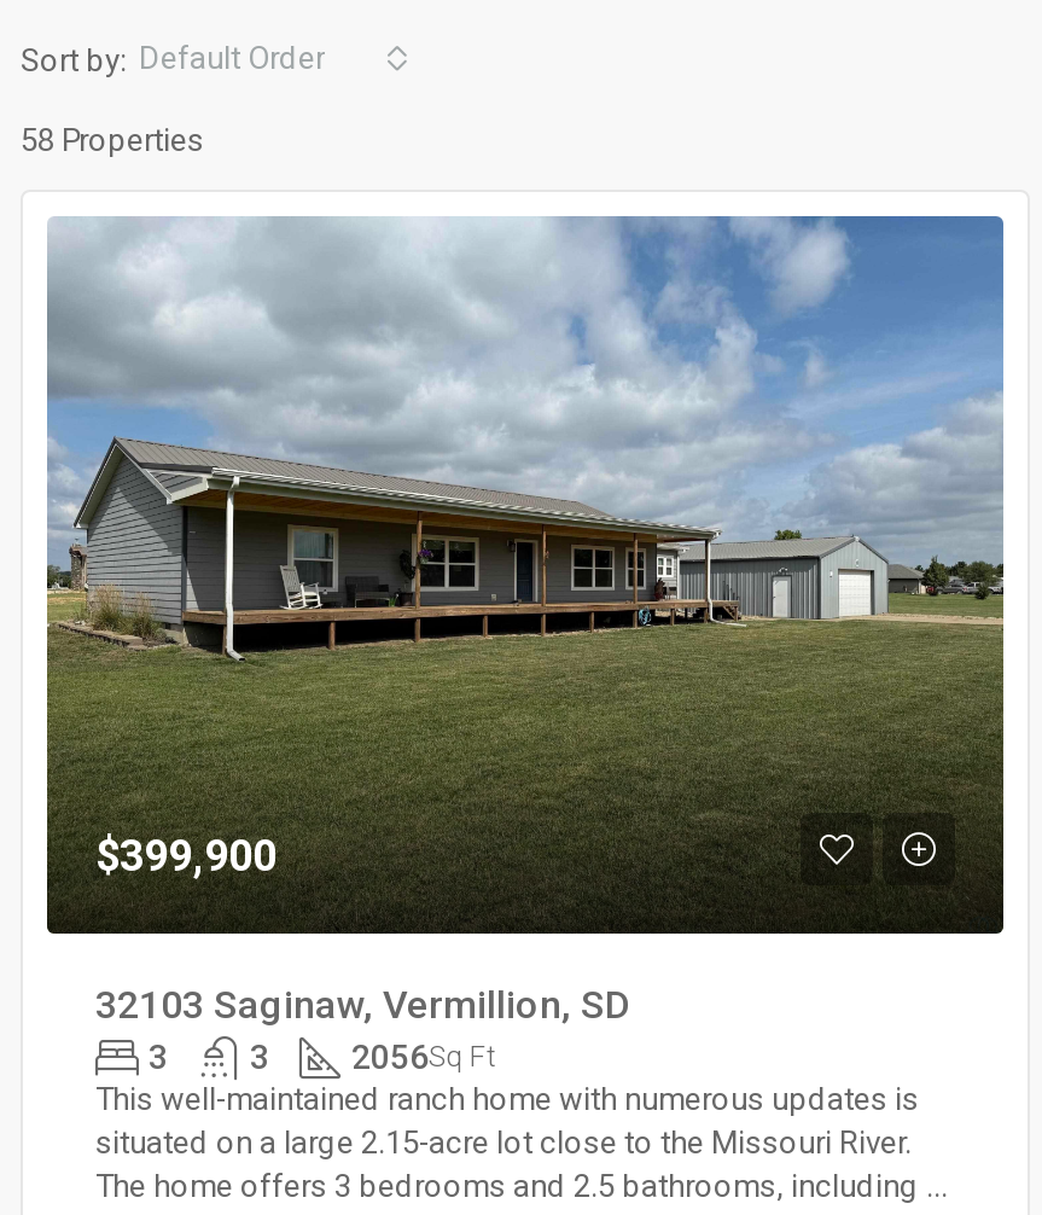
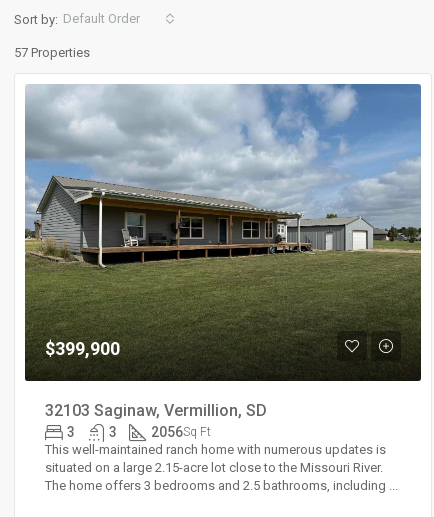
[21,122,204,158] 58 Properties -> [14,45,90,60] 57 Properties

